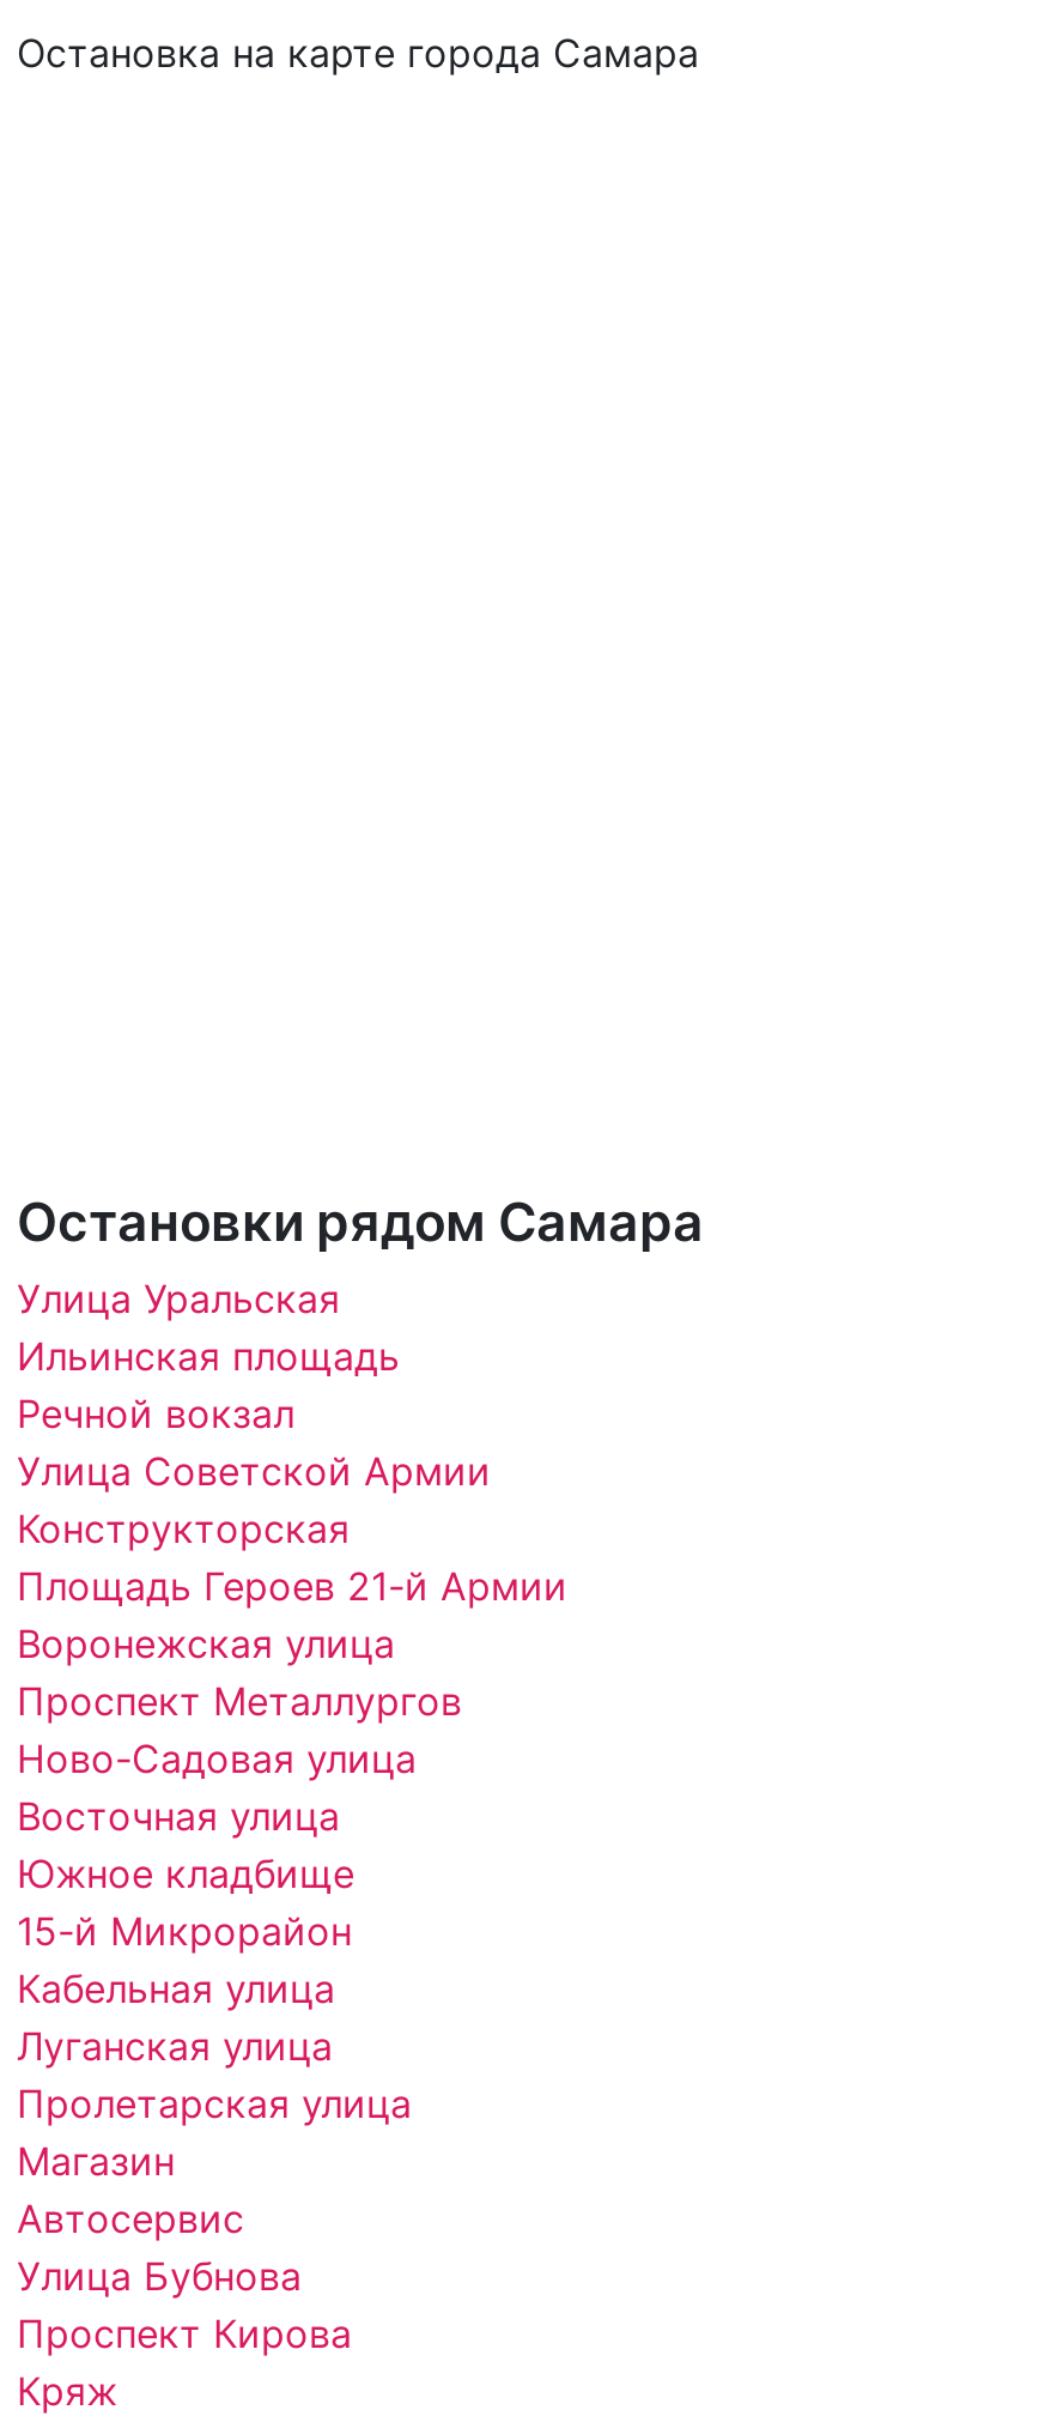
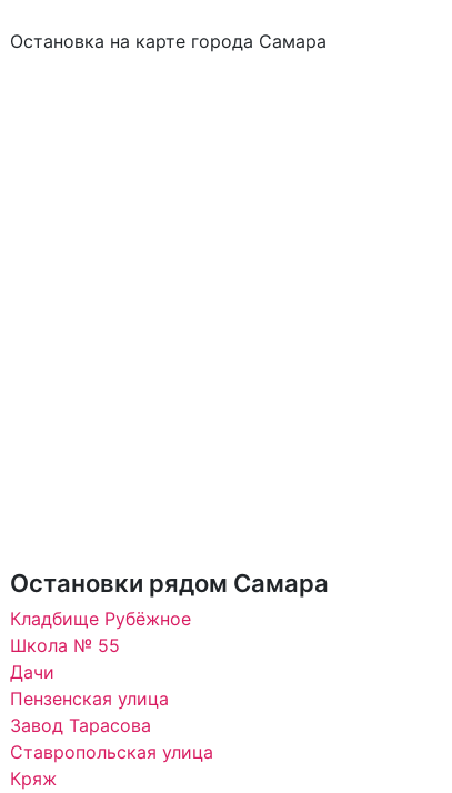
[17,1274,567,2357] Улица Уральская | Ильинская площадь | Речной вокзал | Улица Советской Армии | Конструкторская | Площадь Героев 21-й Армии | Воронежская улица | Проспект Металлургов | Ново-Садовая улица | Восточная улица | Южное кладбище | 15-й Микрорайон | Кабельная улица | Луганская улица | Пролетарская улица | Магазин | Автосервис | Улица Бубнова | Проспект Кирова -> [10,608,213,763] Кладбище Рубёжное | Школа № 55 | Дачи | Пензенская улица | Завод Тарасова | Ставропольская улица

